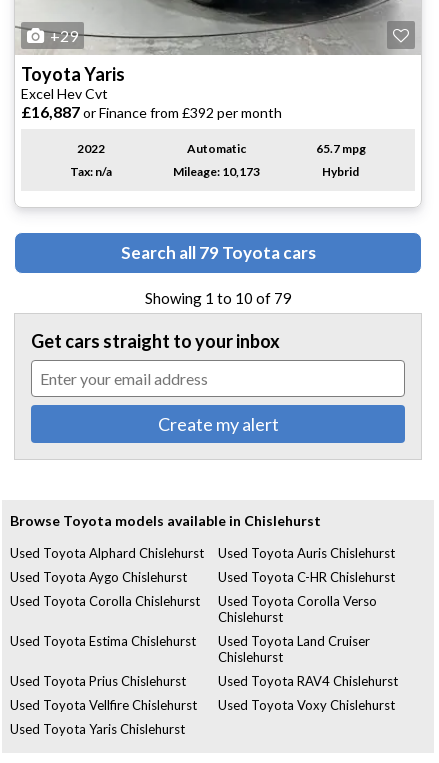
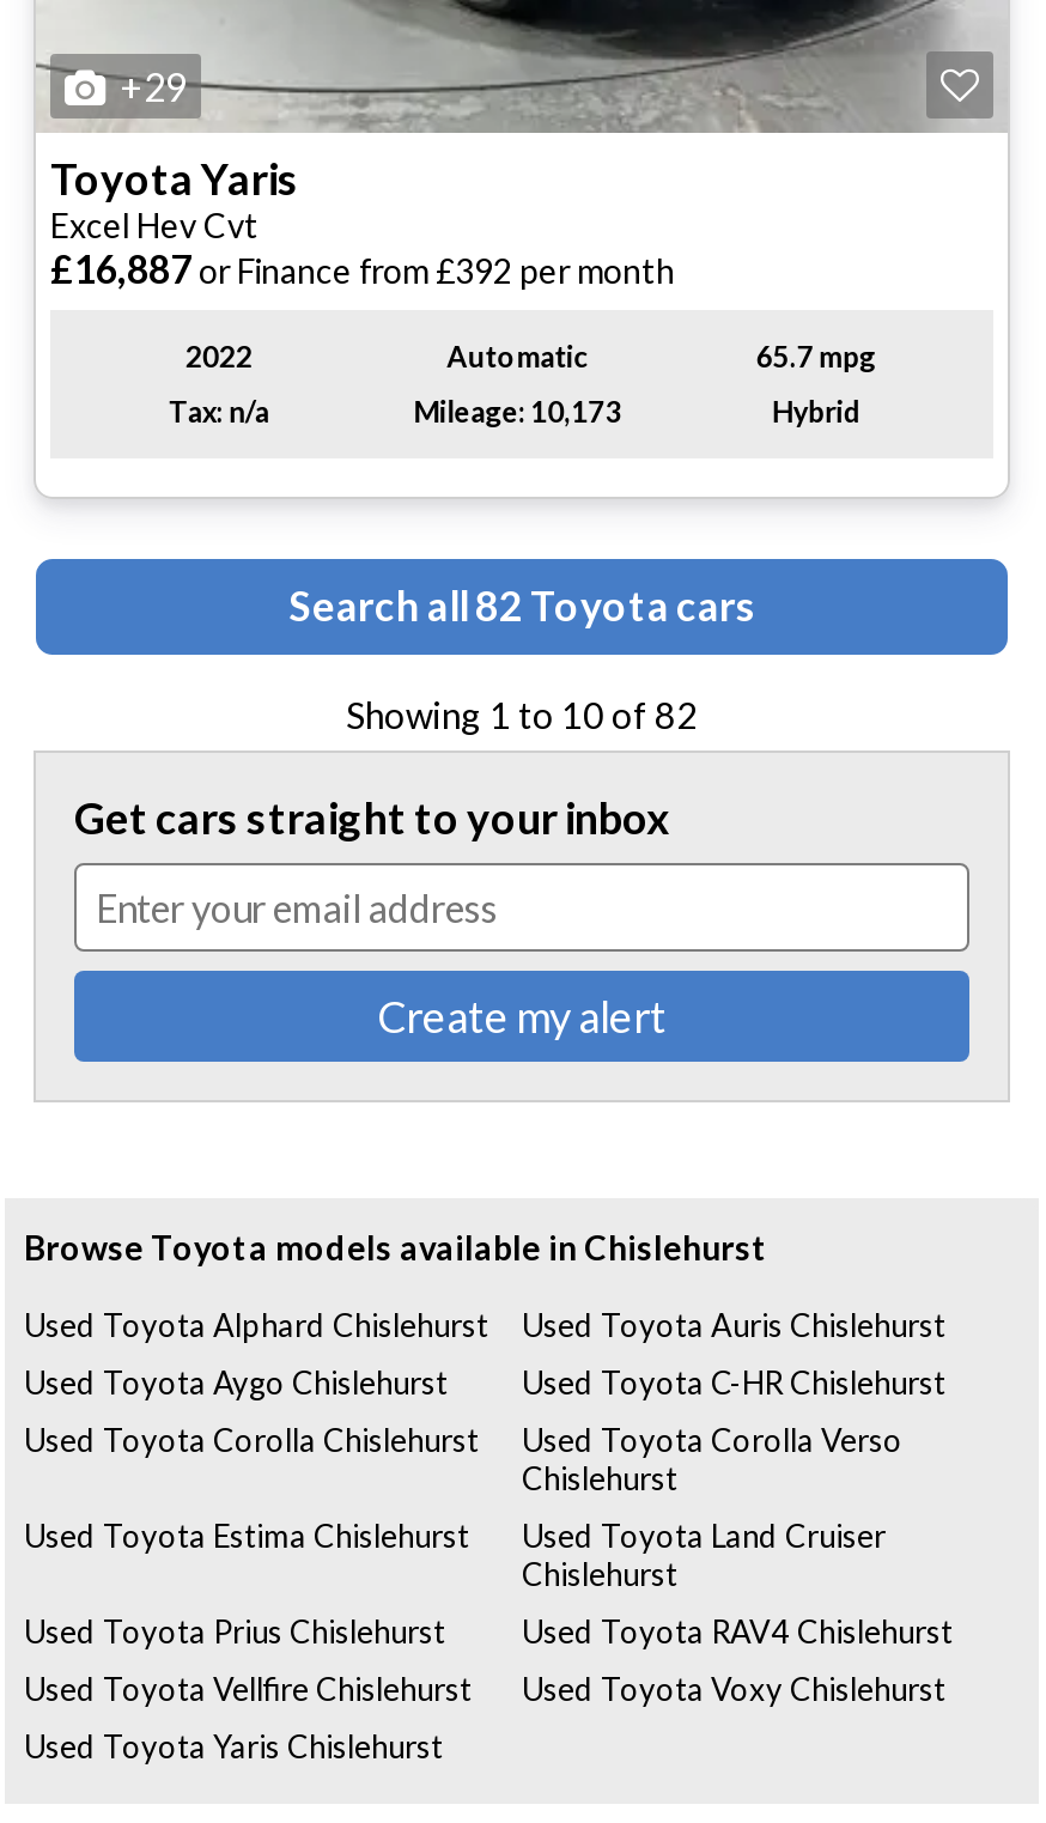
[120,242,315,263] Search all 79 Toyota cars -> [288,580,755,630] Search all 82 Toyota cars
[144,289,291,307] Showing 1 to 10 of 79 -> [346,692,698,735] Showing 1 to 10 of 82

